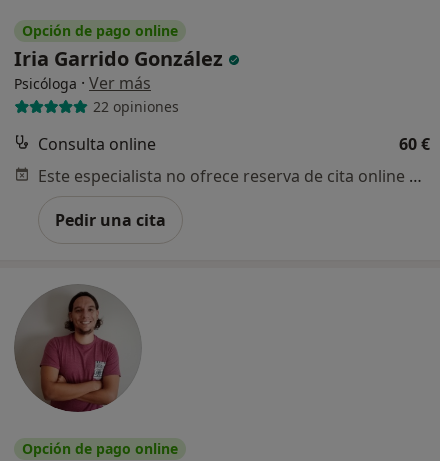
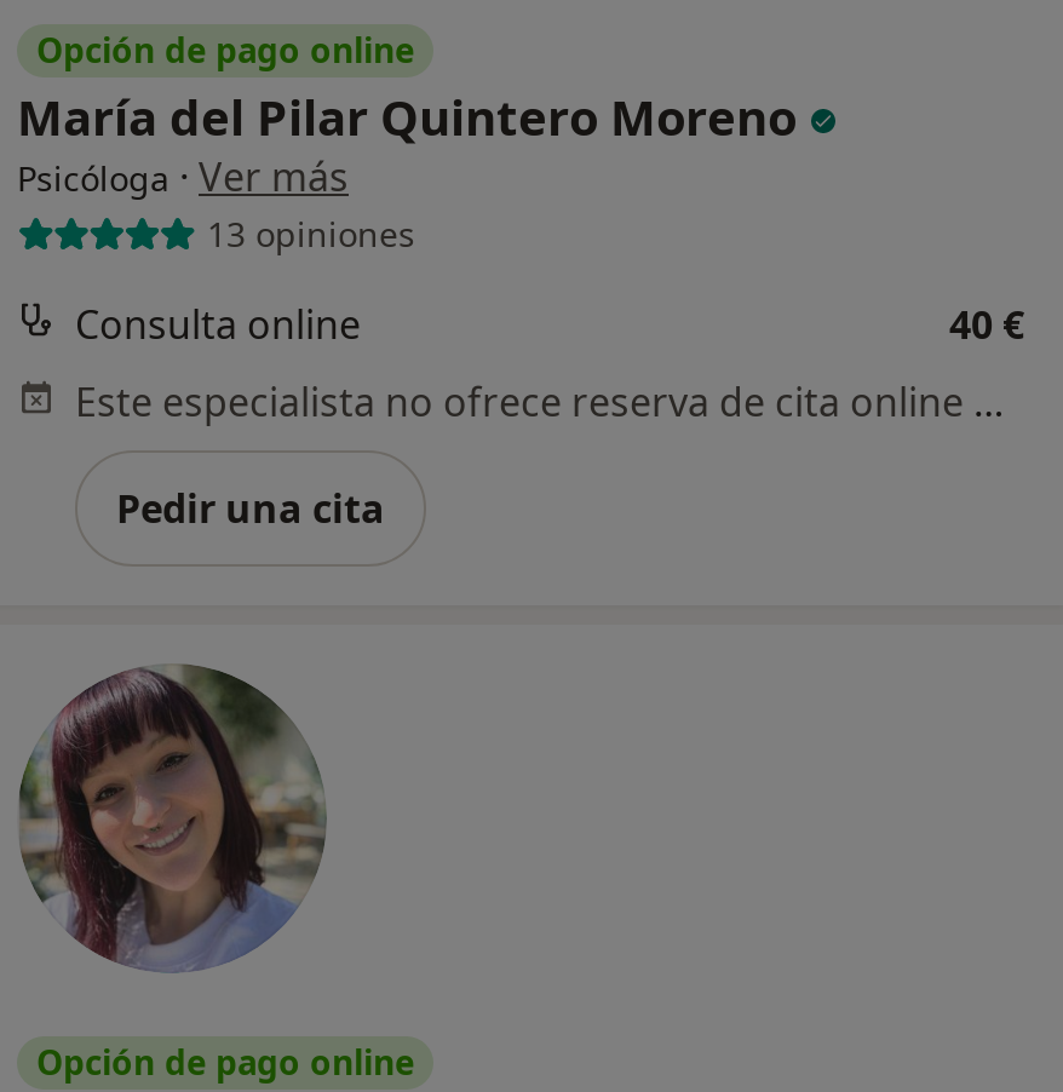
[14,45,228,72] Iria Garrido González -> [17,84,809,150] María del Pilar Quintero Moreno
[92,97,178,116] 22 opiniones -> [207,211,415,257] 13 opiniones
[399,133,430,155] 60 € -> [949,297,1024,351] 40 €
[14,284,140,413] [image] -> [19,666,324,973] [image]

